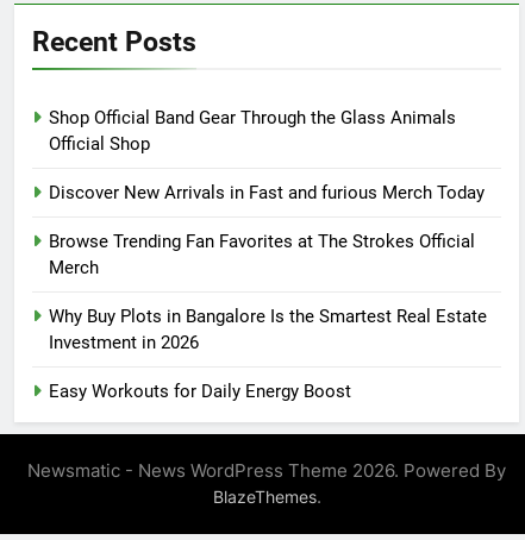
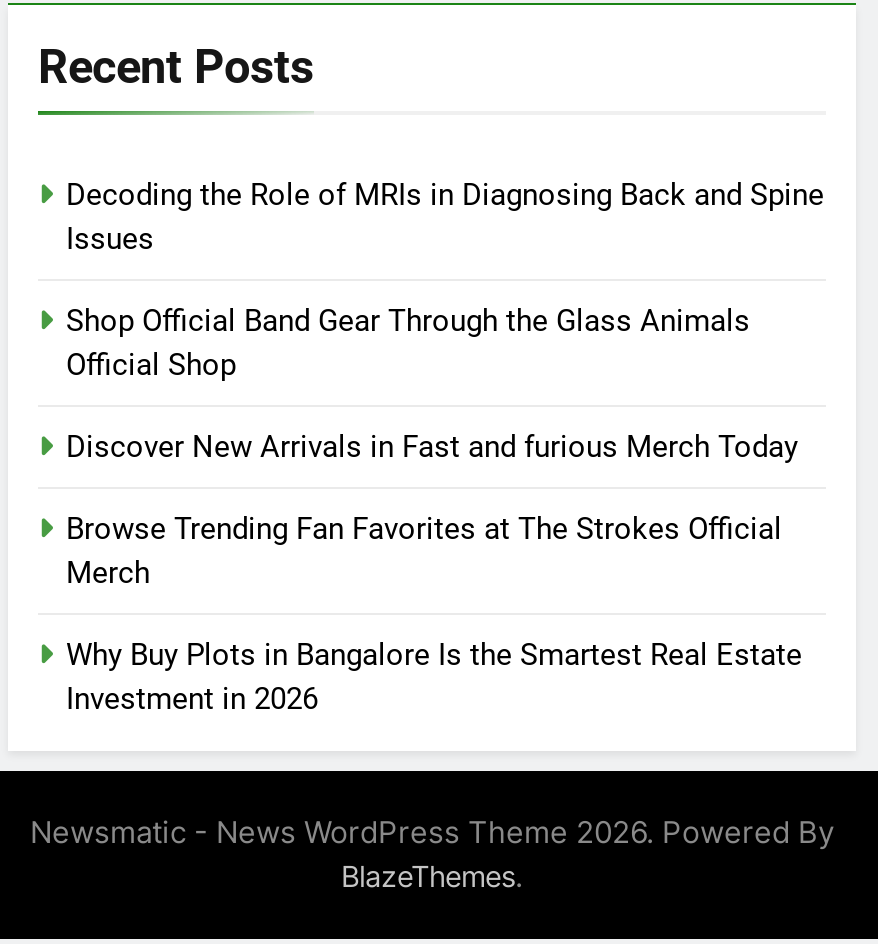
none -> [66,176,824,256] Decoding the Role of MRIs in Diagnosing Back and Spine | Issues
moved [49,107,487,353] -> [66,302,802,716]: Shop Official Band Gear Through the Glass Animals | Official Shop | Discover New Arrivals in Fast and furious Merch Today | Browse Trending Fan Favorites at The Strokes Official | Merch | Why Buy Plots in Bangalore Is the Smartest Real Estate | Investment in 2026
[49,380,351,402] Easy Workouts for Daily Energy Boost -> none

